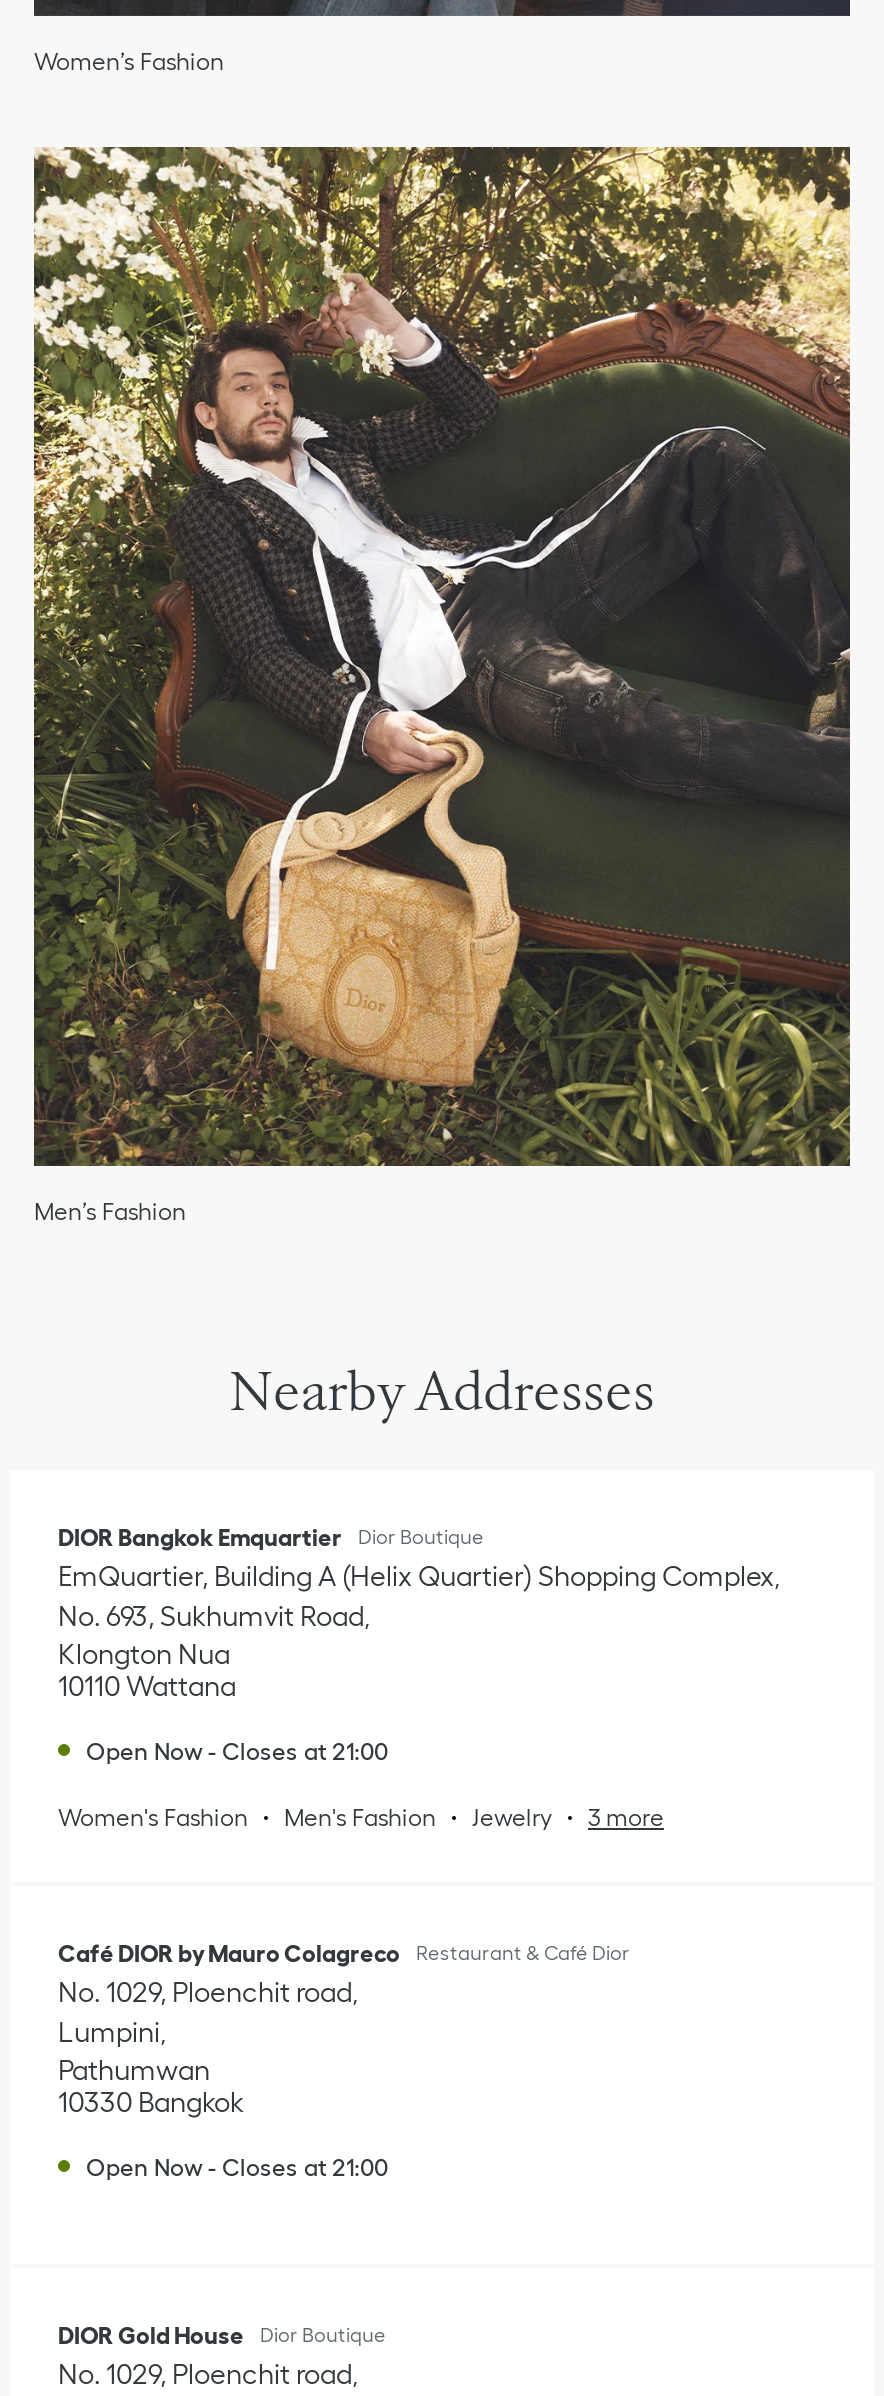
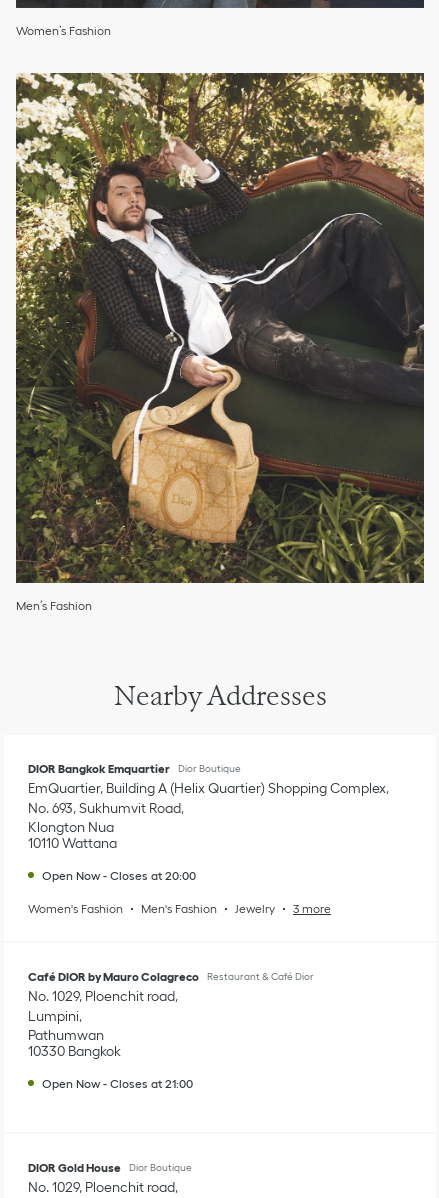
[86,1739,388,1765] Open Now - Closes at 21:00 -> [42,869,196,882] Open Now - Closes at 20:00

